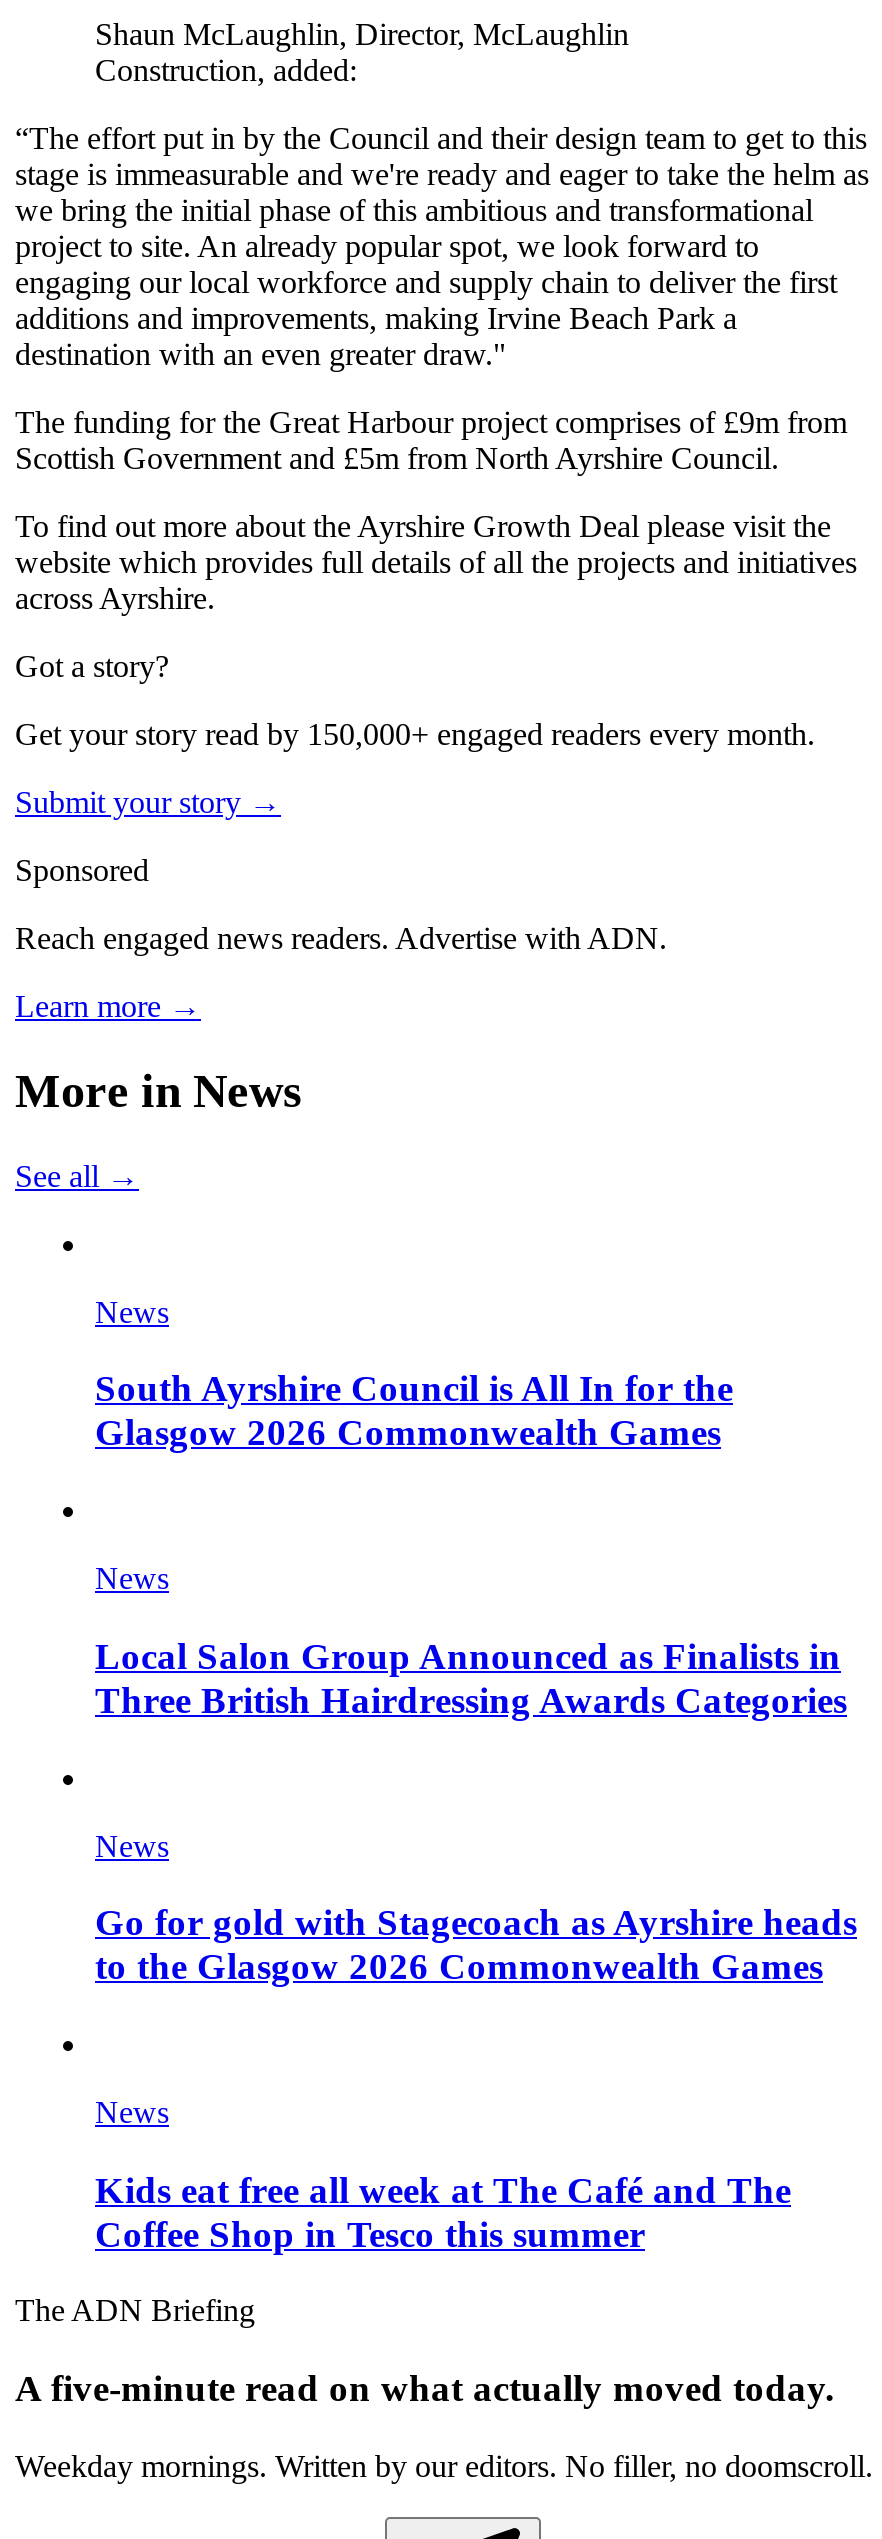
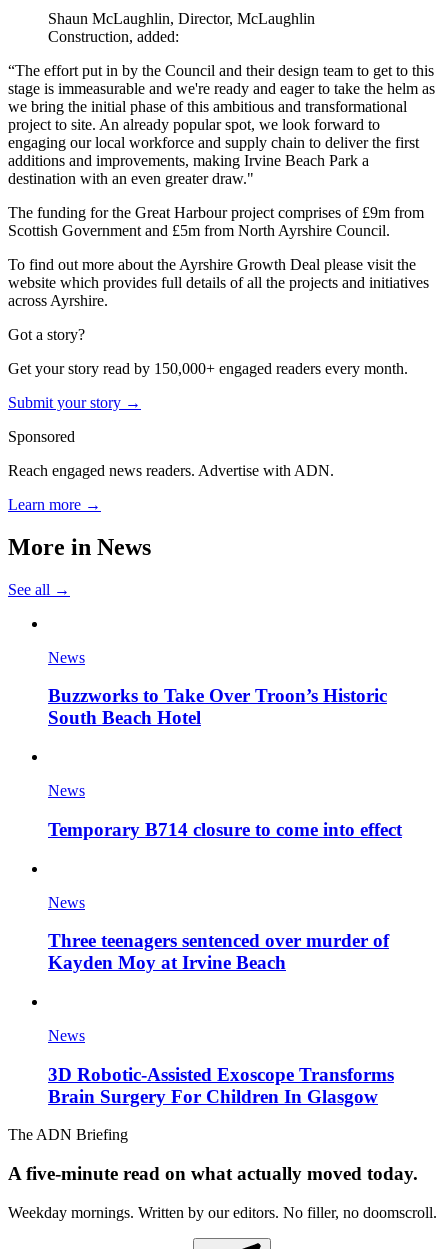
[95,1368,733,1454] South Ayrshire Council is All In for the | Glasgow 2026 Commonwealth Games -> [48,685,387,728] Buzzworks to Take Over Troon’s Historic | South Beach Hotel
[95,1635,847,1721] Local Salon Group Announced as Finalists in | Three British Hairdressing Awards Categories -> [48,819,402,840] Temporary B714 closure to come into effect
[95,1902,857,1988] Go for gold with Stagecoach as Ayrshire heads | to the Glasgow 2026 Commonwealth Games -> [48,930,389,973] Three teenagers sentenced over murder of | Kayden Moy at Irvine Beach
[95,2168,791,2254] Kids eat free all week at The Café and The | Coffee Shop in Tesco this summer -> [48,1064,394,1107] 3D Robotic-Assisted Exoscope Transforms | Brain Surgery For Children In Glasgow

